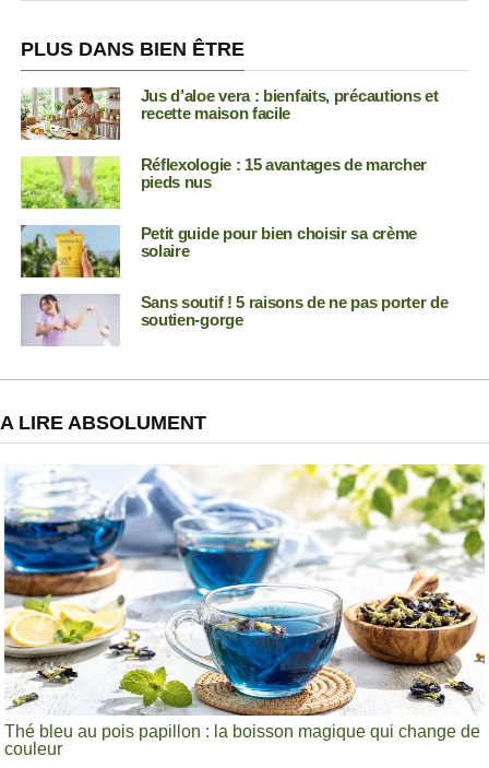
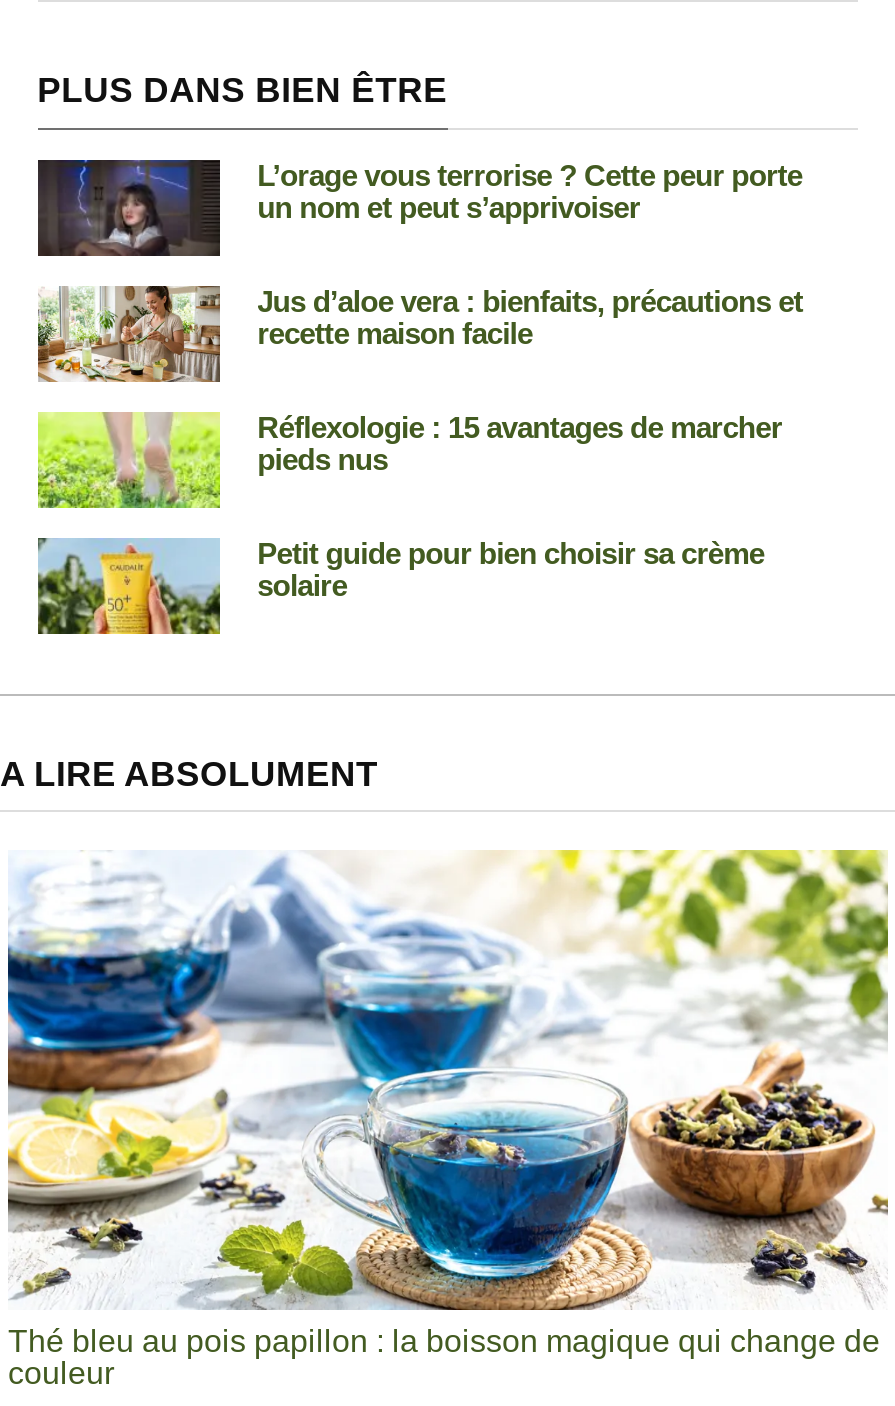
none -> [36,158,802,256] [image] | L’orage vous terrorise ? Cette peur porte | un nom et peut s’apprivoiser
moved [19,85,438,260] -> [34,282,803,602]: [image] | Jus d’aloe vera : bienfaits, précautions et | recette maison facile | Réflexologie : 15 avantages de marcher | pieds nus | Petit guide pour bien choisir sa crème | solaire
[22,293,448,346] [image] | Sans soutif ! 5 raisons de ne pas porter de | soutien-gorge -> none

